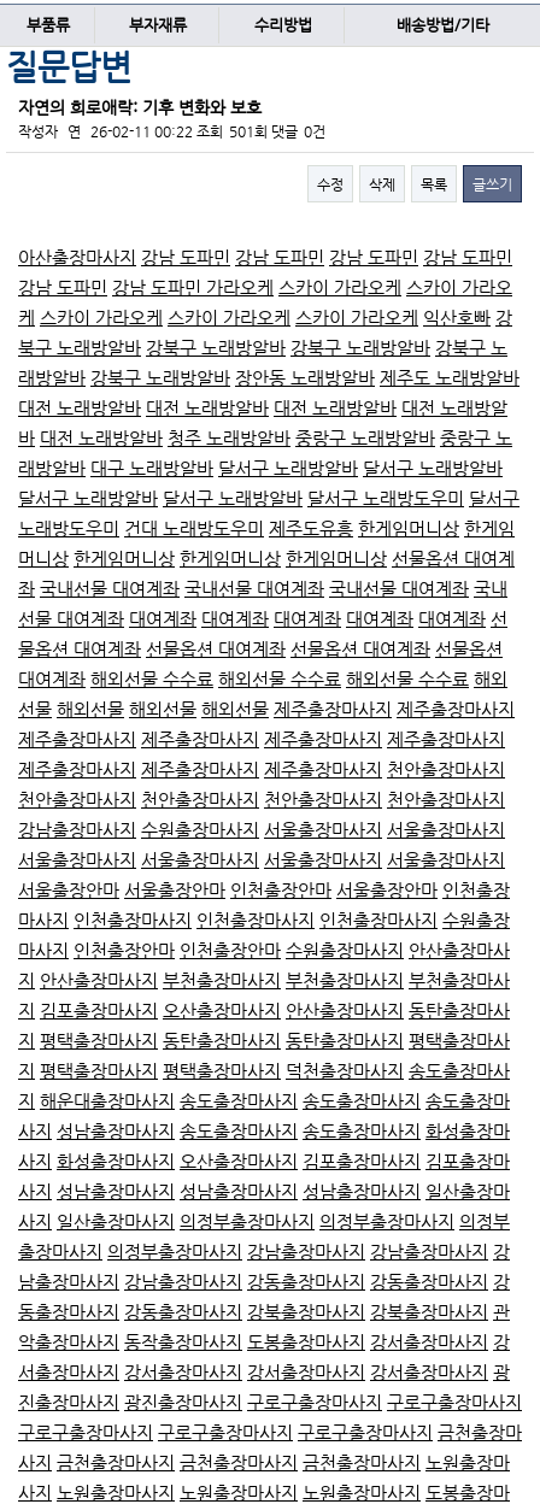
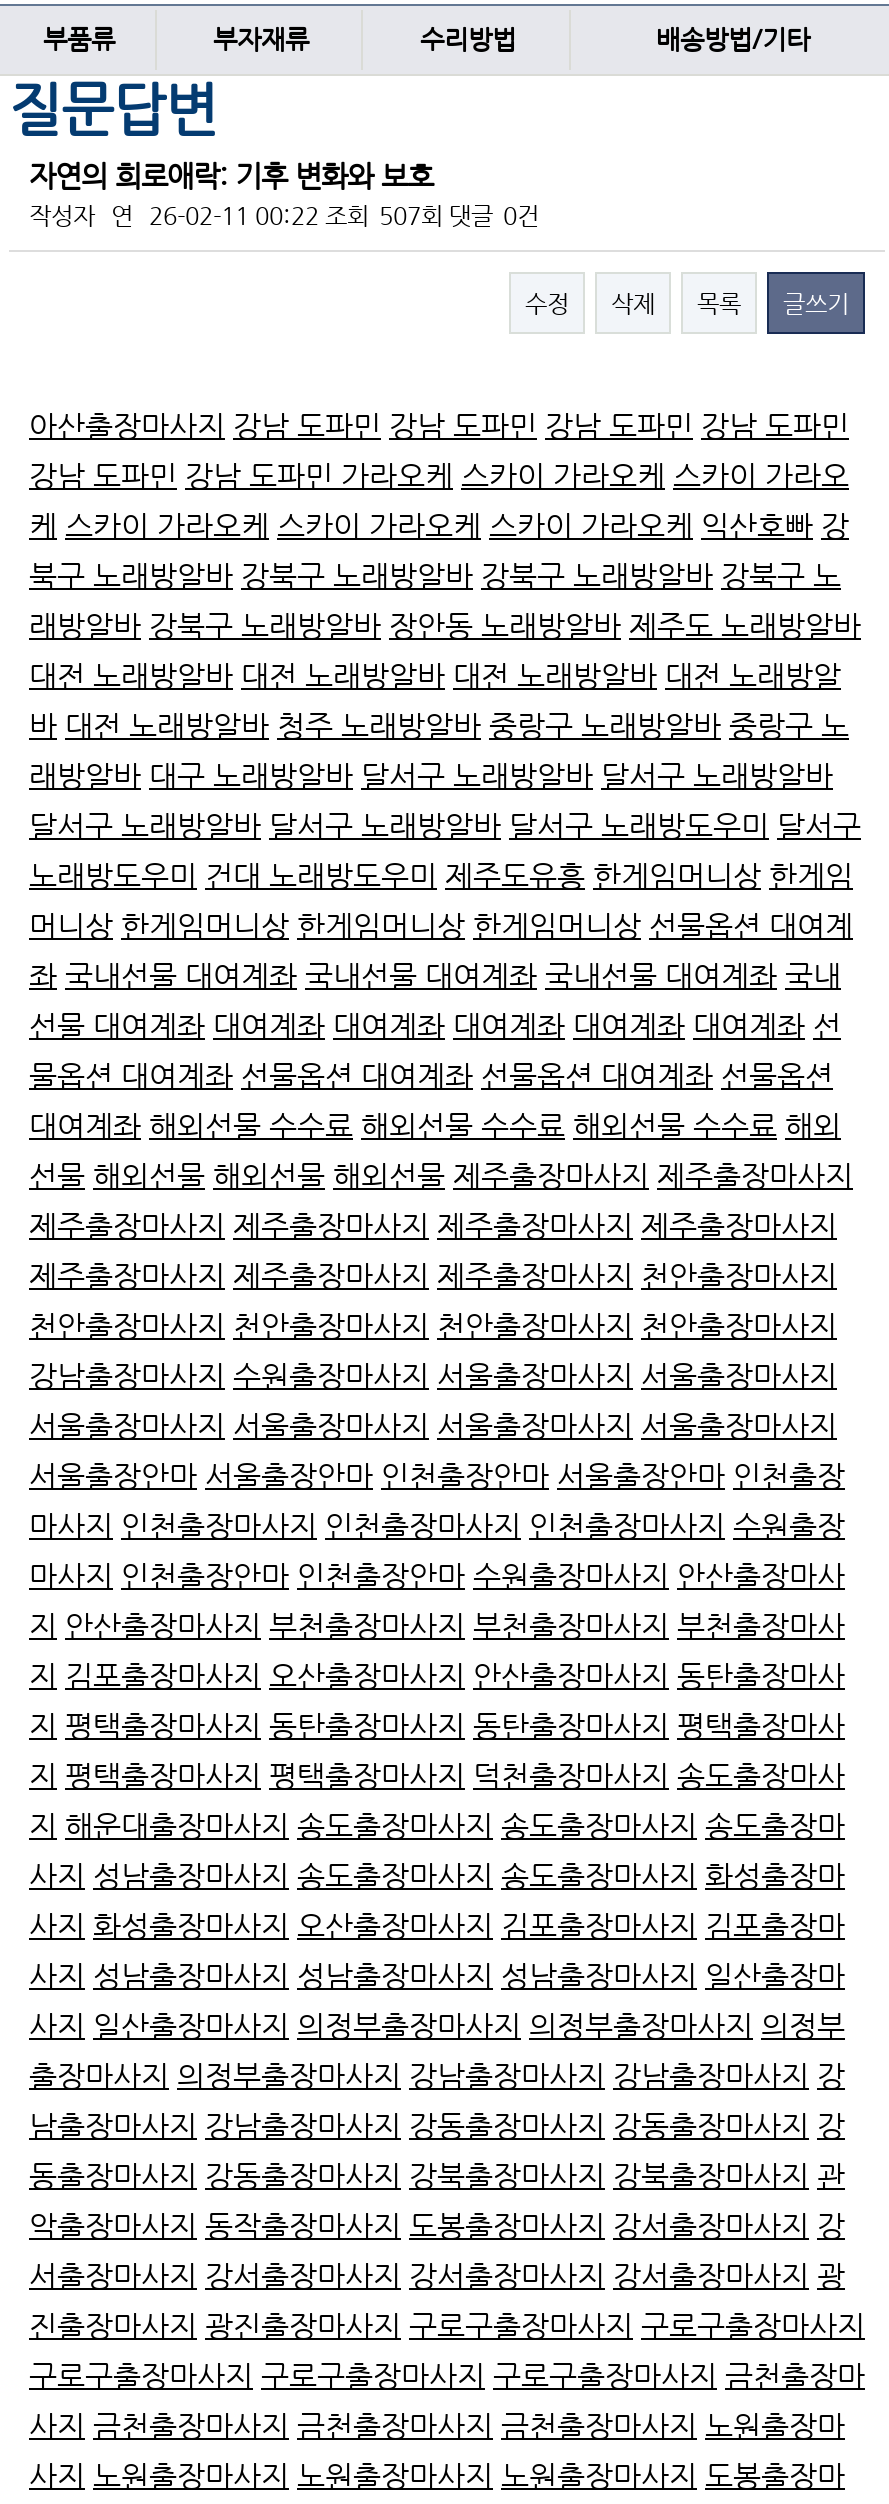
[18,123,325,140] 작성자 연 26-02-11 00:22 조회 501회 댓글 0건 -> [29,203,539,231] 작성자 연 26-02-11 00:22 조회 507회 댓글 0건

